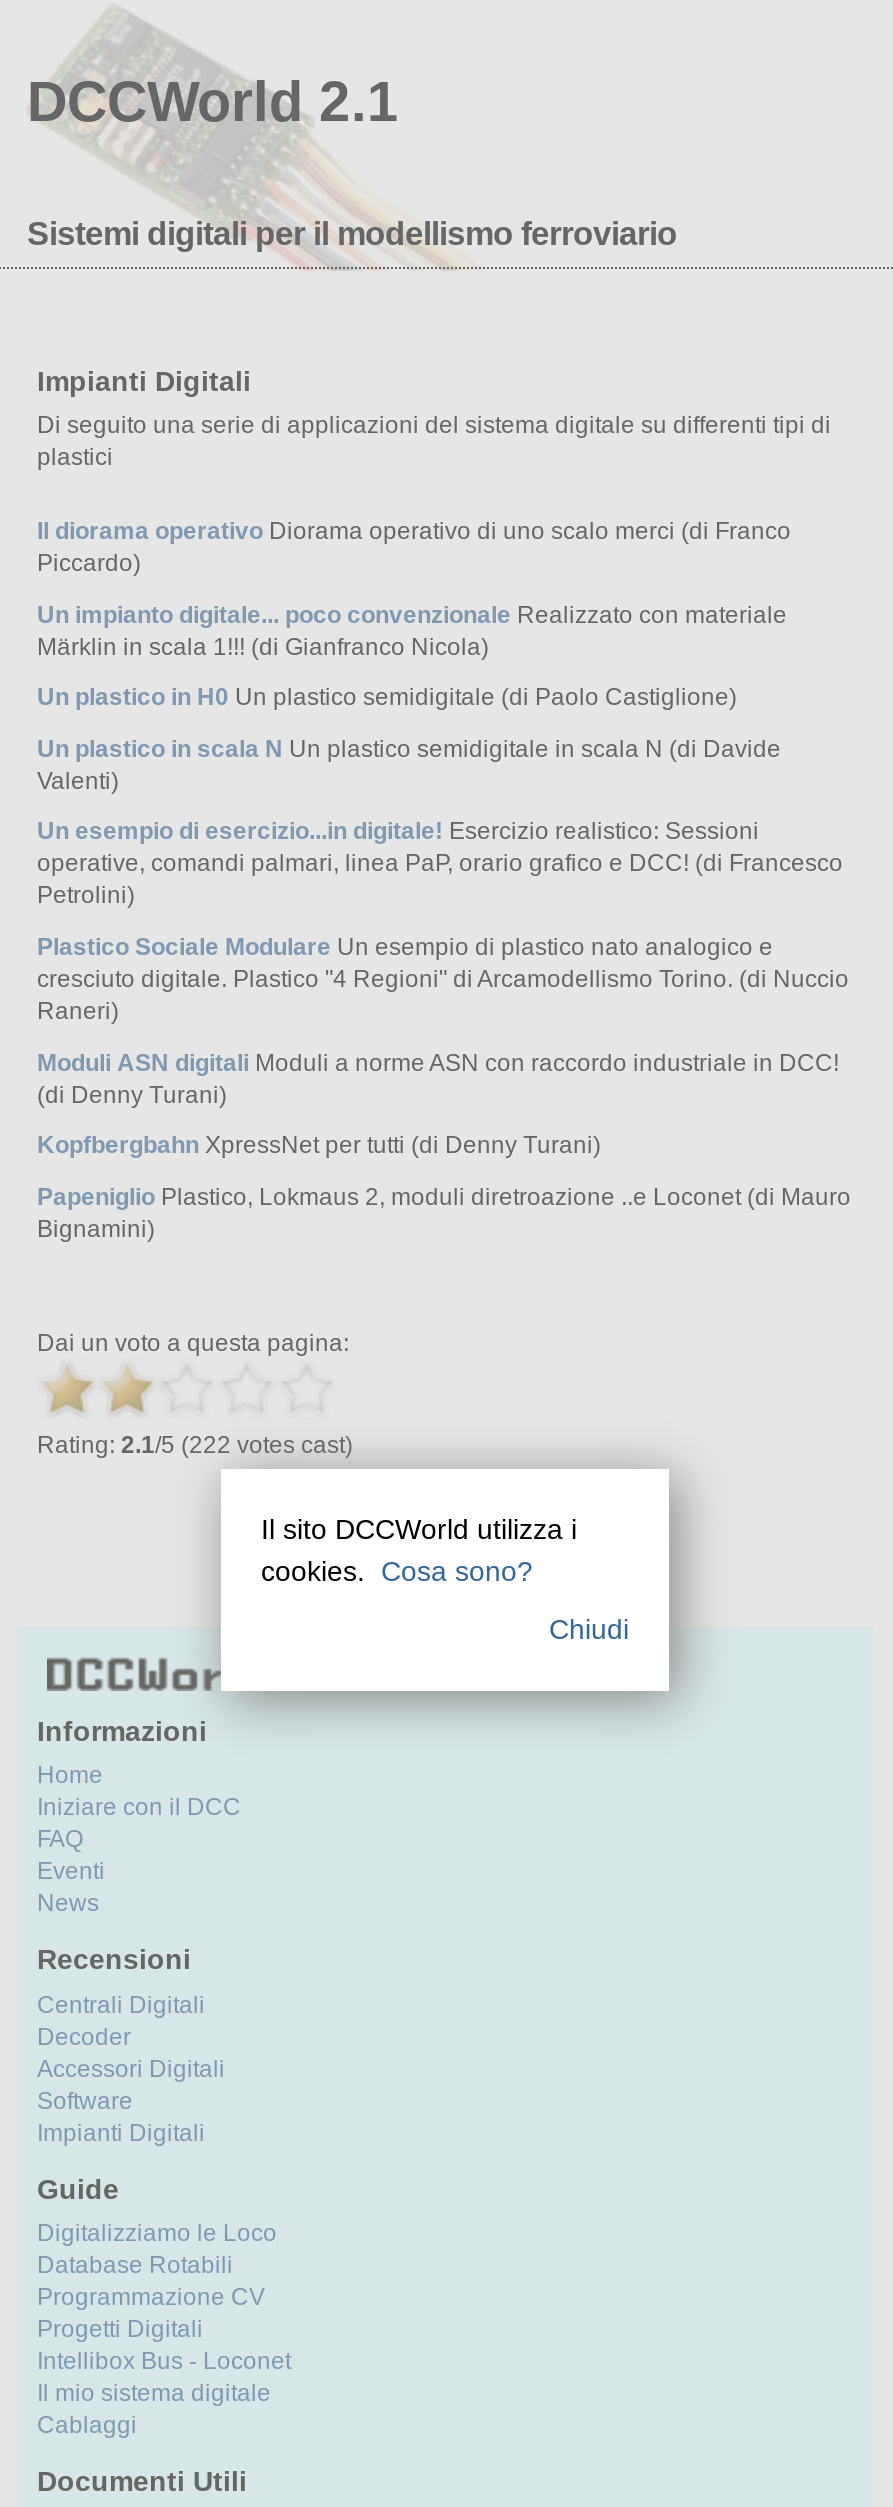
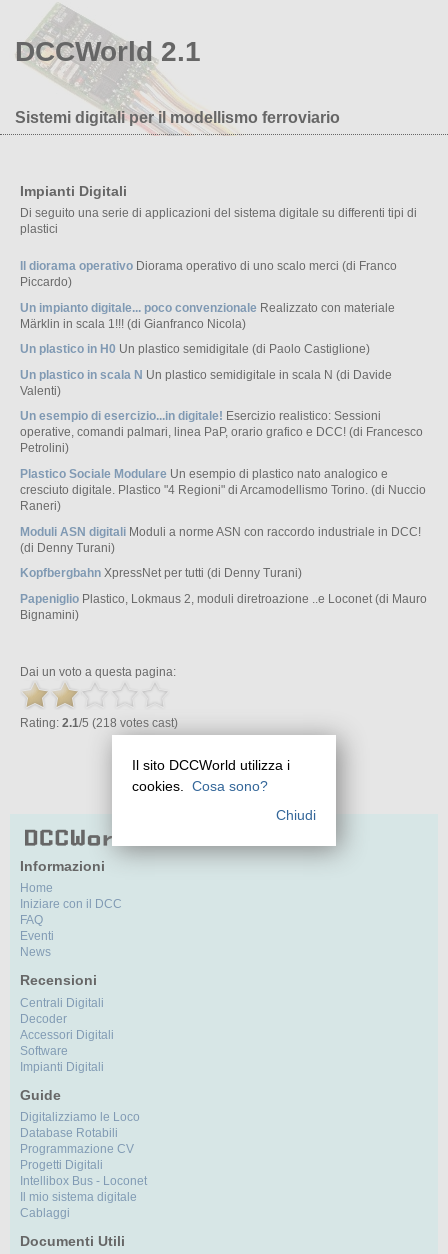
[37,1431,353,1459] Rating: 2.1/5 (222 votes cast) -> [20,716,178,730] Rating: 2.1/5 (218 votes cast)

